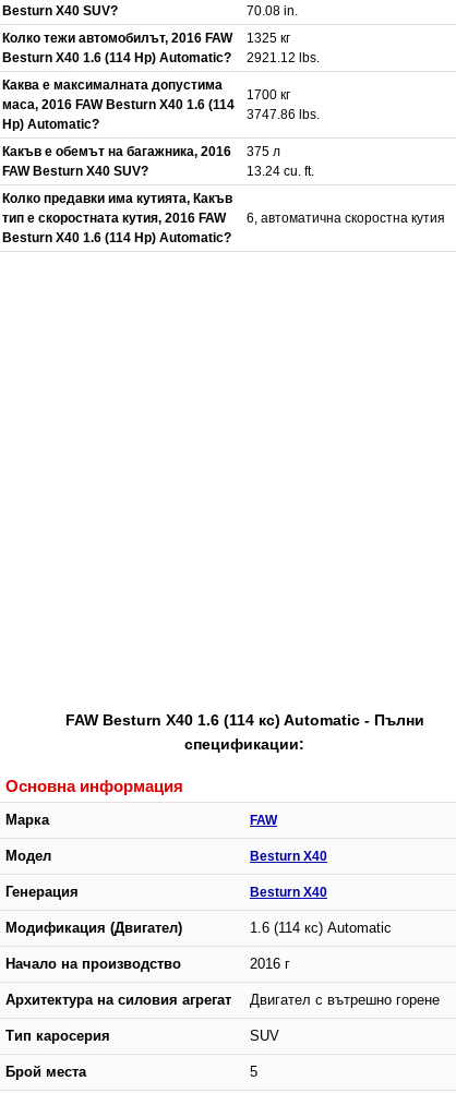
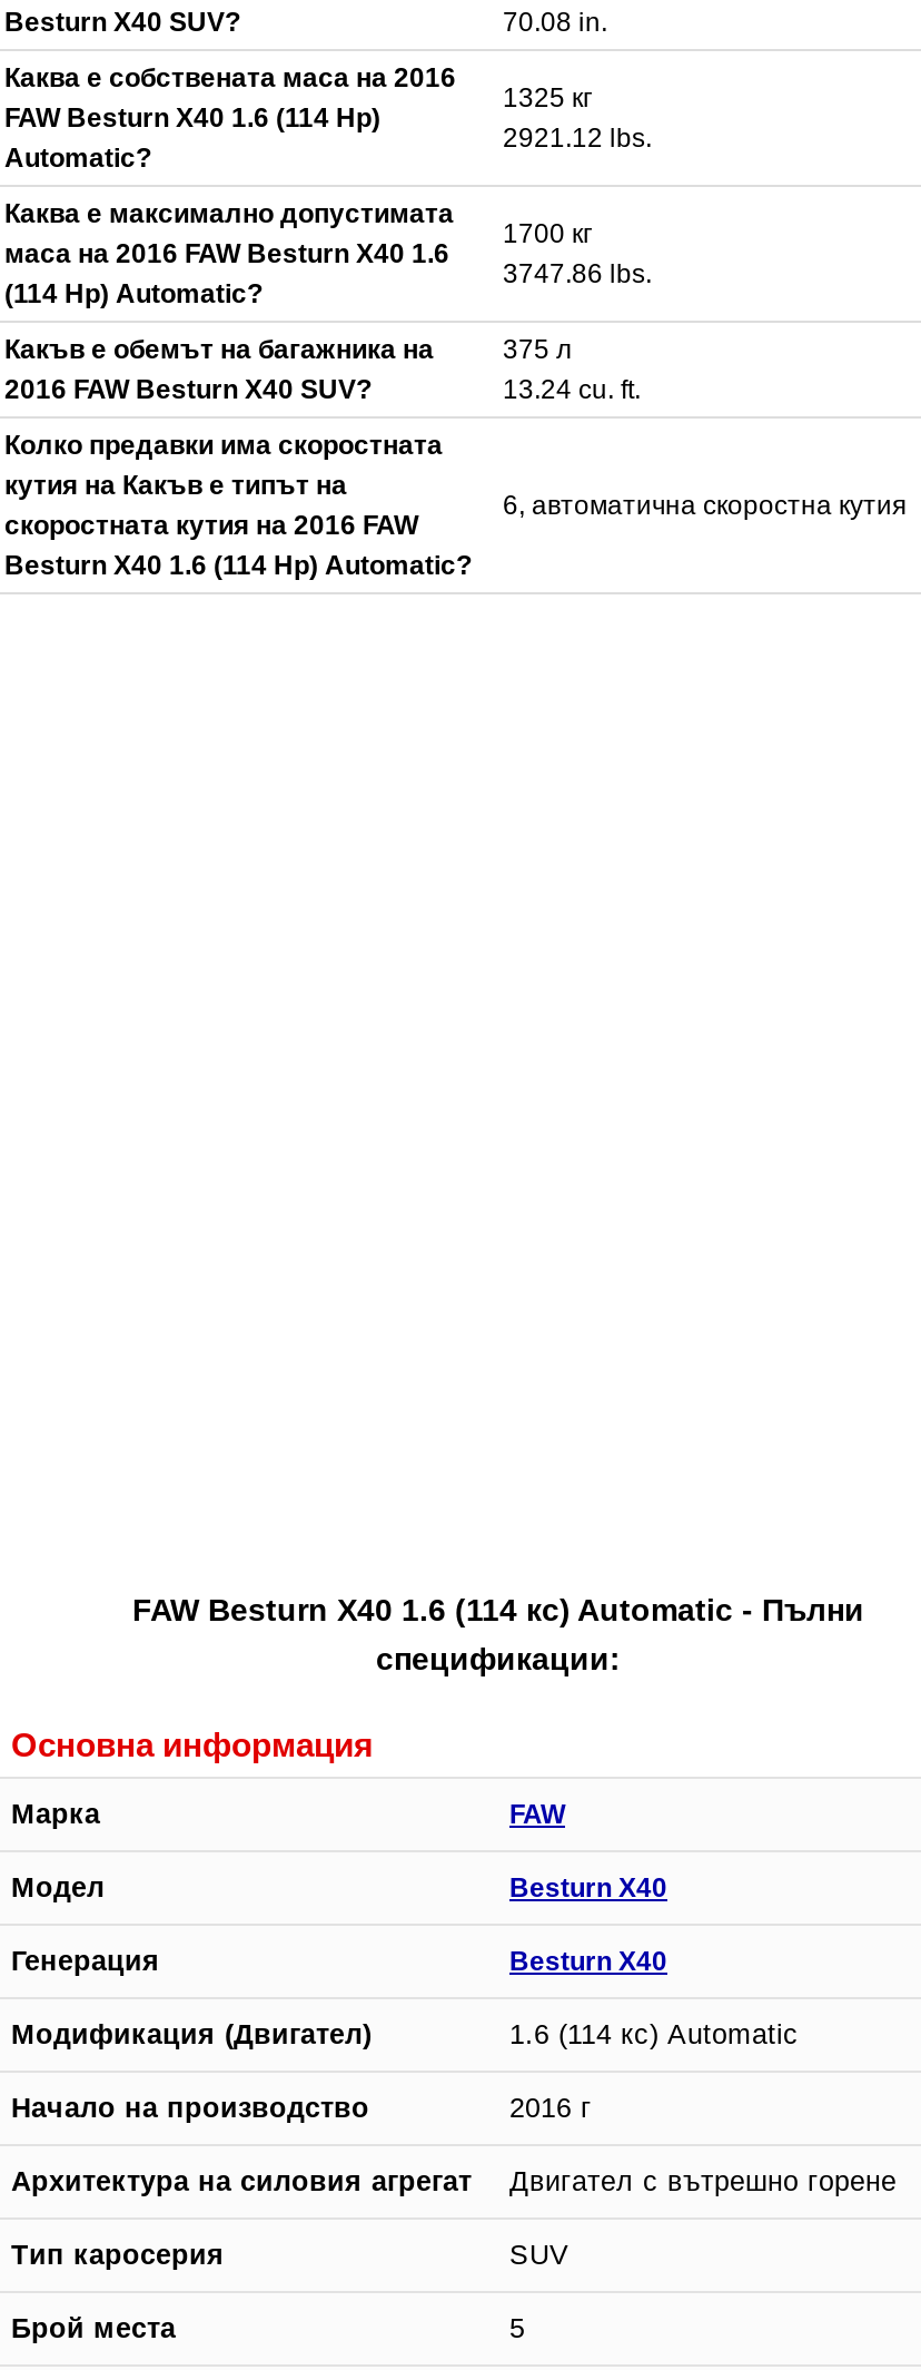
[2,30,232,65] Колко тежи автомобилът, 2016 FAW | Besturn X40 1.6 (114 Hp) Automatic? -> [4,62,456,173] Каква е собствената маса на 2016 | FAW Besturn X40 1.6 (114 Hp) | Automatic?
[2,77,235,132] Каква е максималната допустима | маса, 2016 FAW Besturn X40 1.6 (114 | Hp) Automatic? -> [4,197,454,309] Каква е максимално допустимата | маса на 2016 FAW Besturn X40 1.6 | (114 Hp) Automatic?
[2,144,231,179] Какъв е обемът на багажника, 2016 | FAW Besturn X40 SUV? -> [4,333,434,405] Какъв е обемът на багажника на | 2016 FAW Besturn X40 SUV?
[2,191,232,225] Колко предавки има кутията, Какъв | тип е скоростната кутия, 2016 FAW -> [4,429,443,540] Колко предавки има скоростната | кутия на Какъв е типът на | скоростната кутия на 2016 FAW

